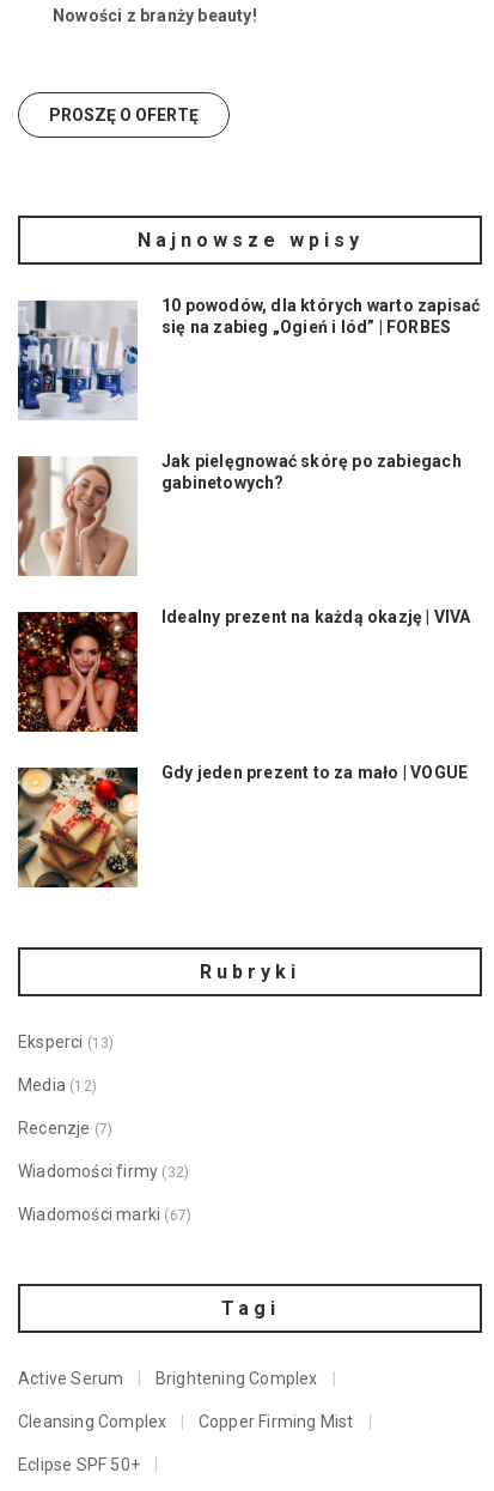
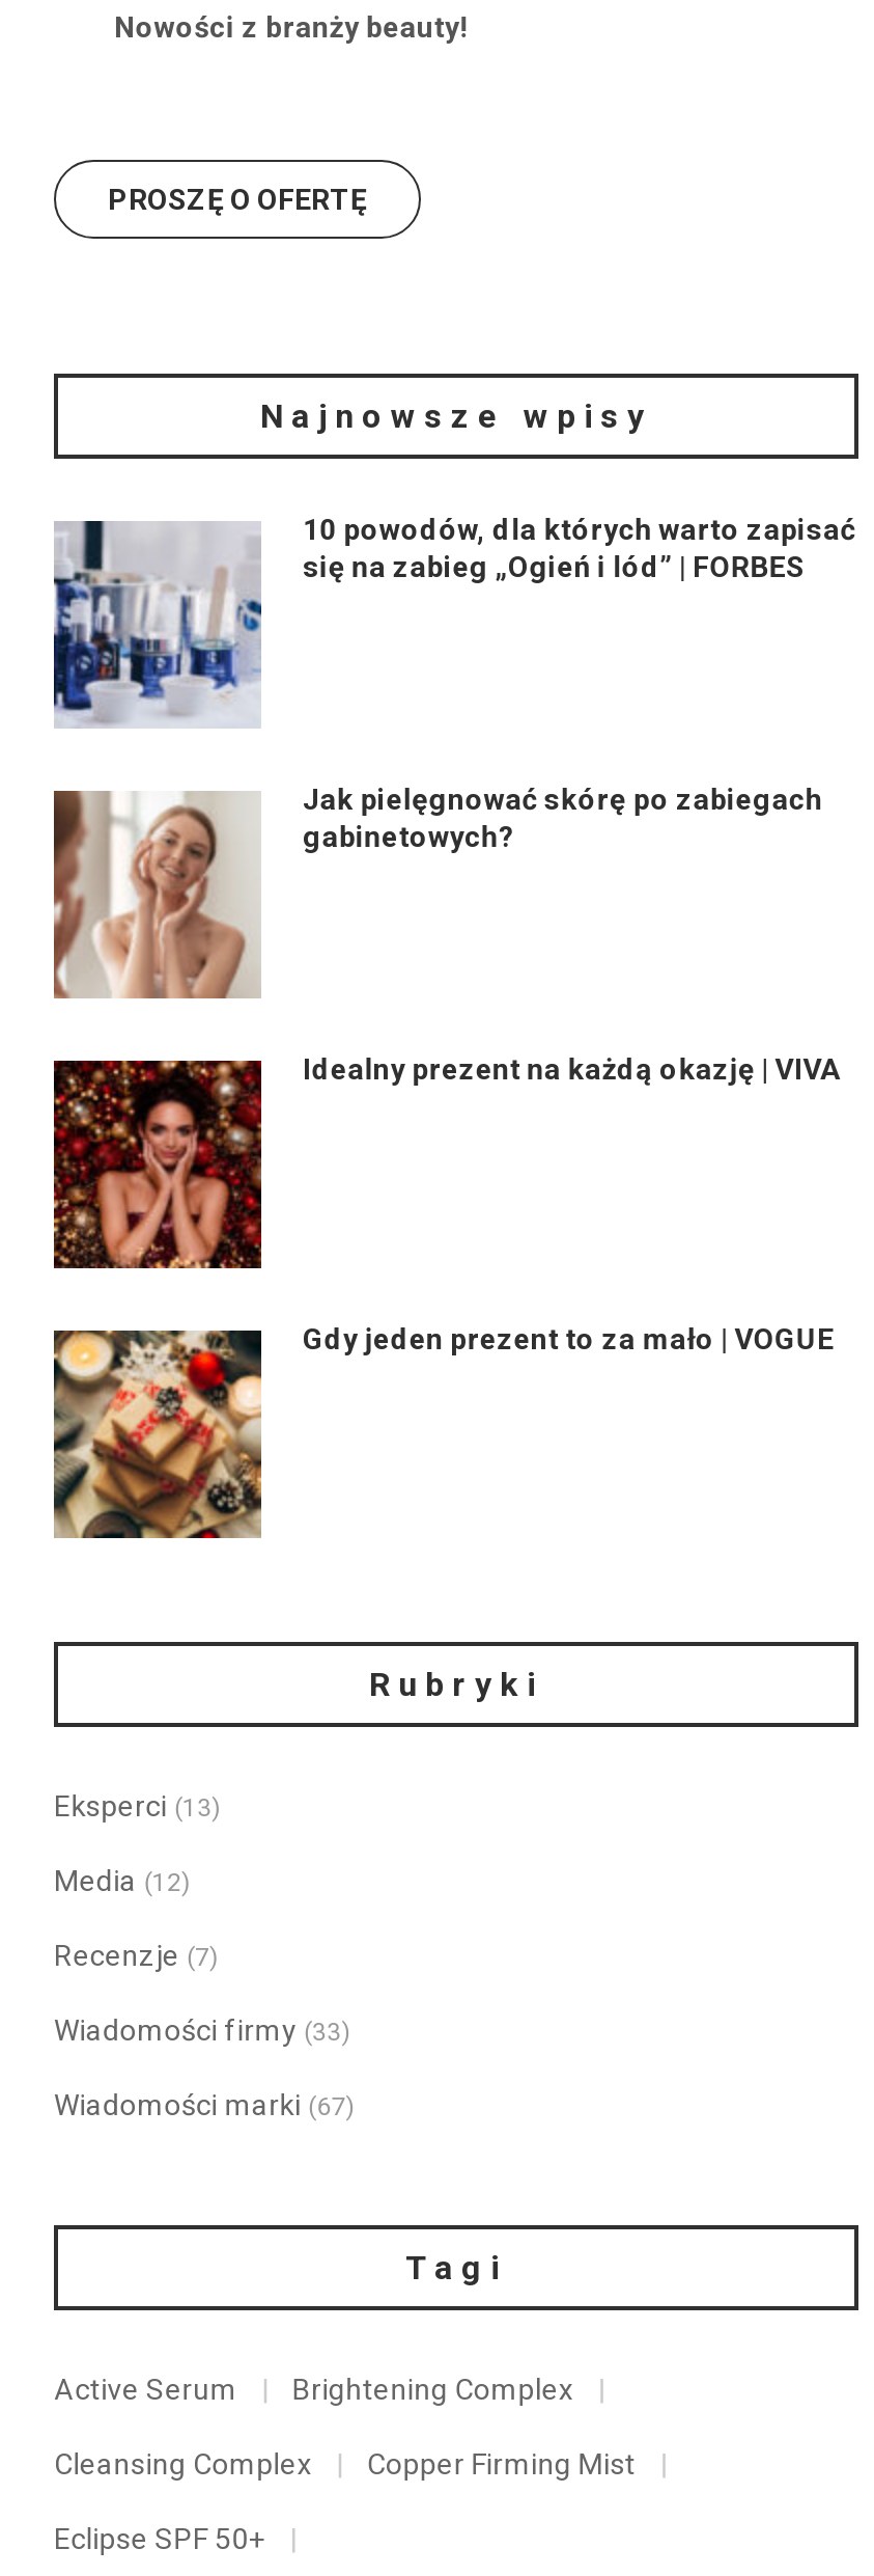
[18,1161,189,1180] Wiadomości firmy (32) -> [54,2013,351,2046] Wiadomości firmy (33)

